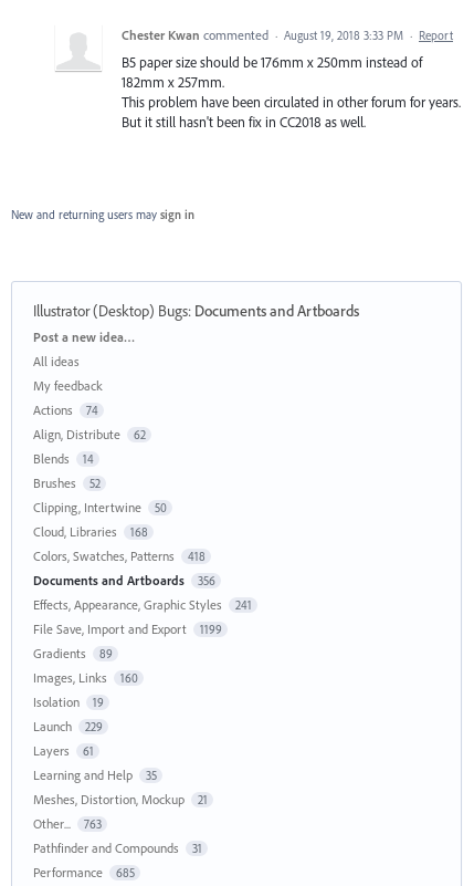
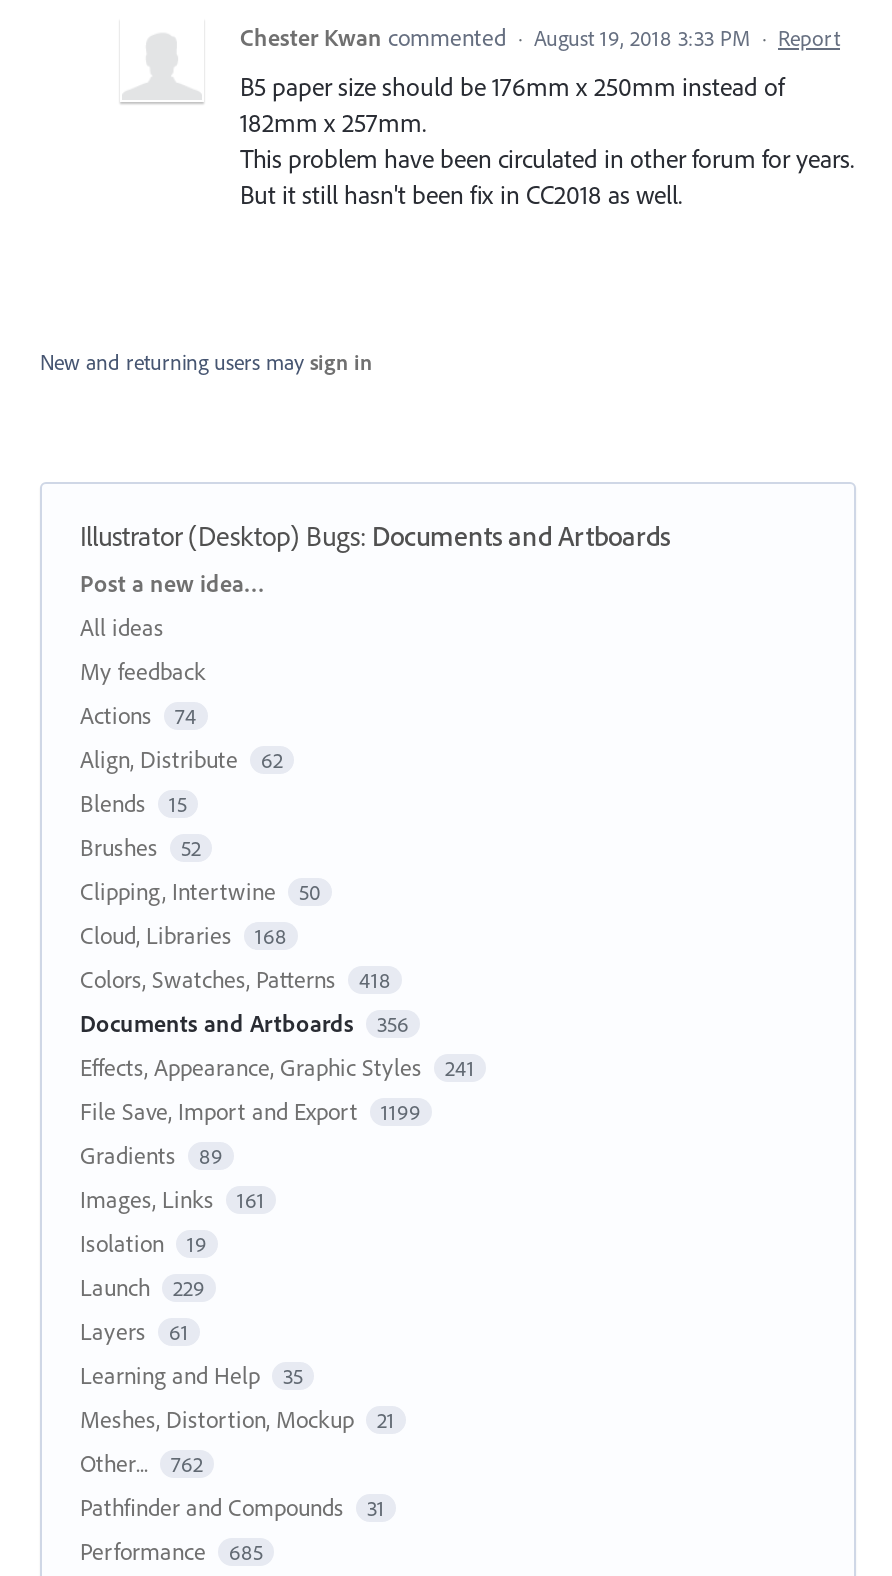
[33,450,93,467] Blends 14 -> [80,788,187,818] Blends 15
[33,669,138,686] Images, Links 160 -> [80,1184,265,1214] Images, Links 161
[33,815,101,832] Other... 763 -> [80,1448,203,1478] Other... 762

